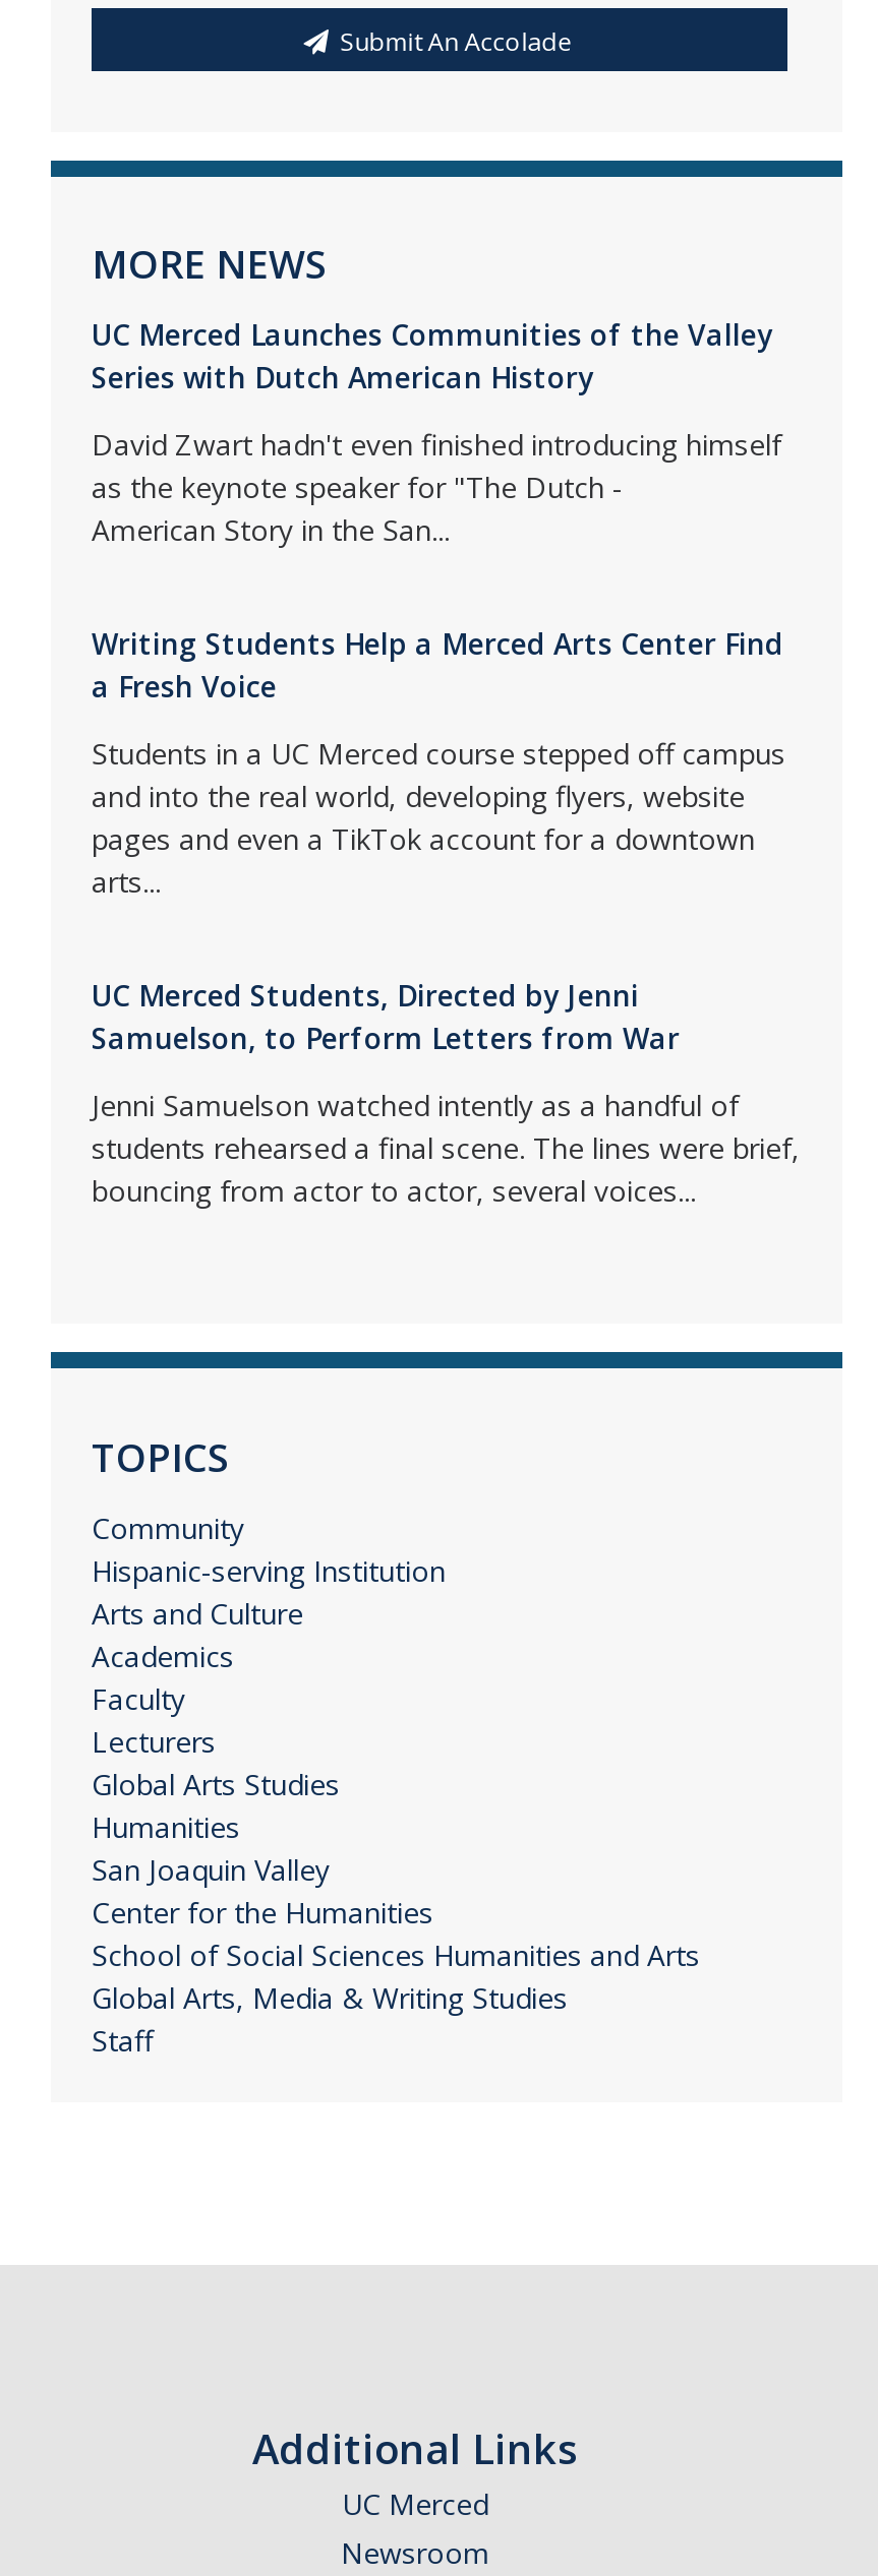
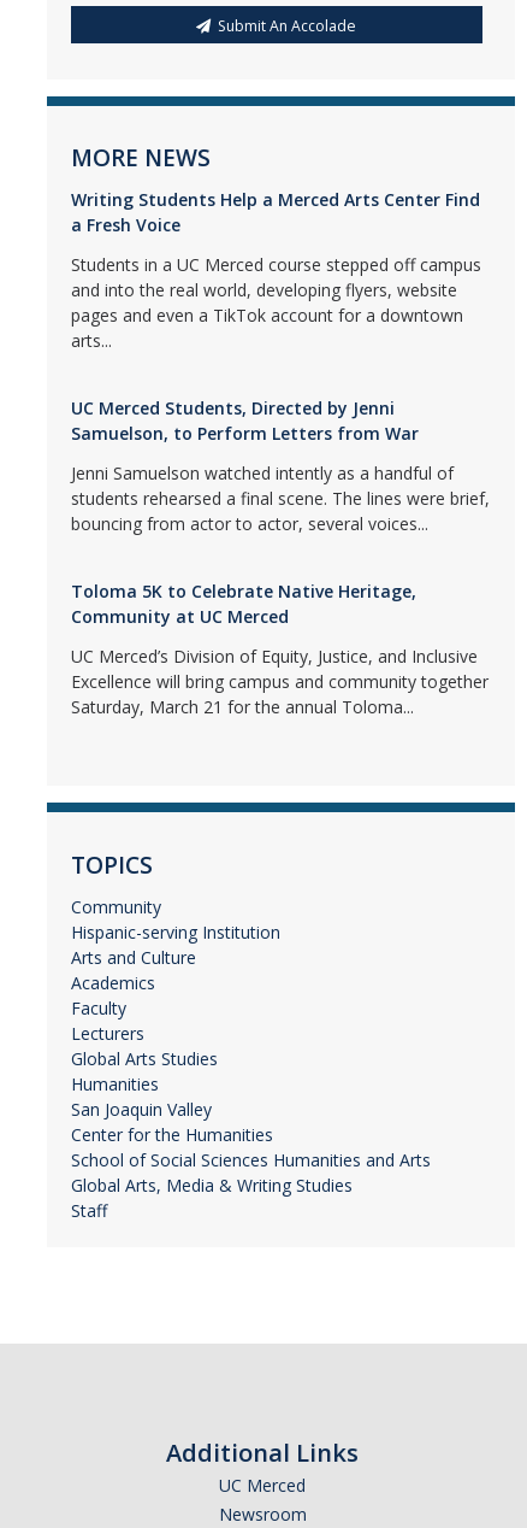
[92,315,781,549] UC Merced Launches Communities of the Valley | Series with Dutch American History | David Zwart hadn't even finished introducing himself | as the keynote speaker for "The Dutch - | American Story in the San... -> none
moved [92,624,800,1210] -> [71,188,490,535]: Writing Students Help a Merced Arts Center Find | a Fresh Voice | Students in a UC Merced course stepped off campus | ... | students rehearsed a final scene. The lines were brief, | bouncing from actor to actor, several voices...
none -> [71,580,488,718] Toloma 5K to Celebrate Native Heritage, | Community at UC Merced | UC Merced’s Division of Equity, Justice, and Inclusive | Excellence will bring campus and community together | Saturday, March 21 for the annual Toloma...

